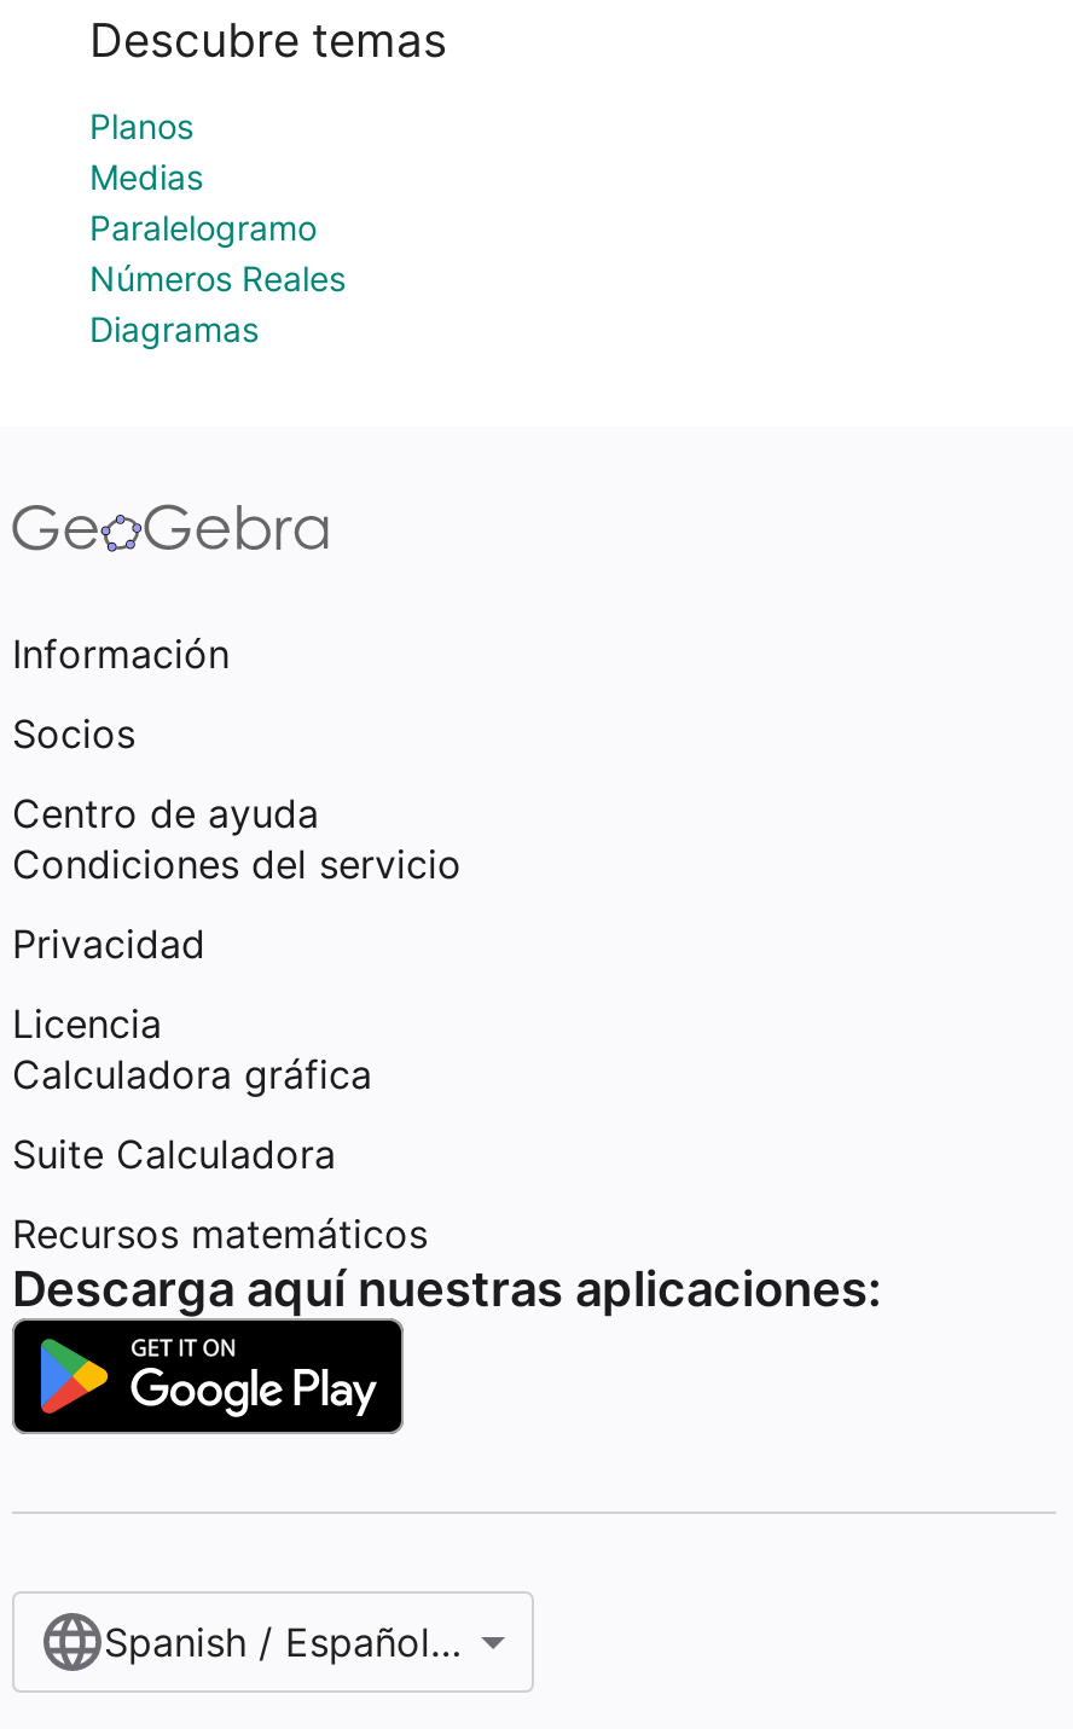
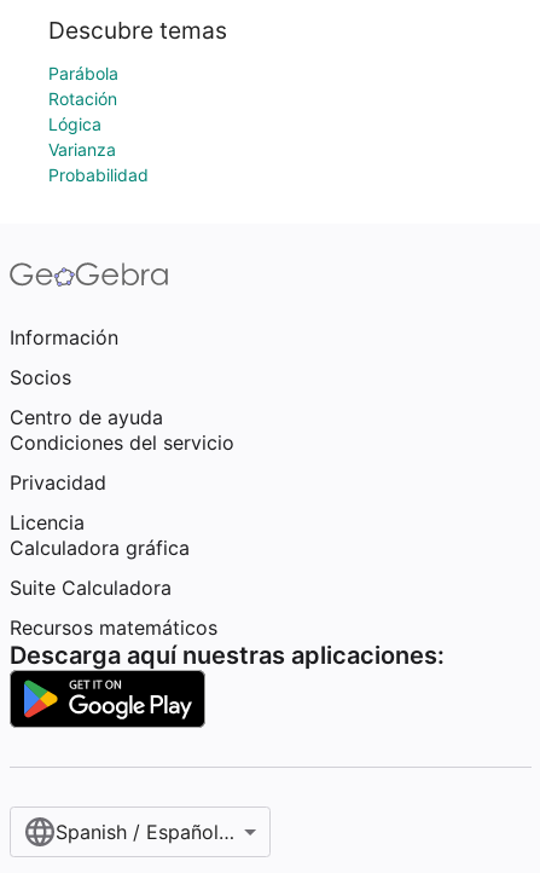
[89,105,346,349] Planos | Medias | Paralelogramo | Números Reales | Diagramas -> [48,63,149,185] Parábola | Rotación | Lógica | Varianza | Probabilidad

